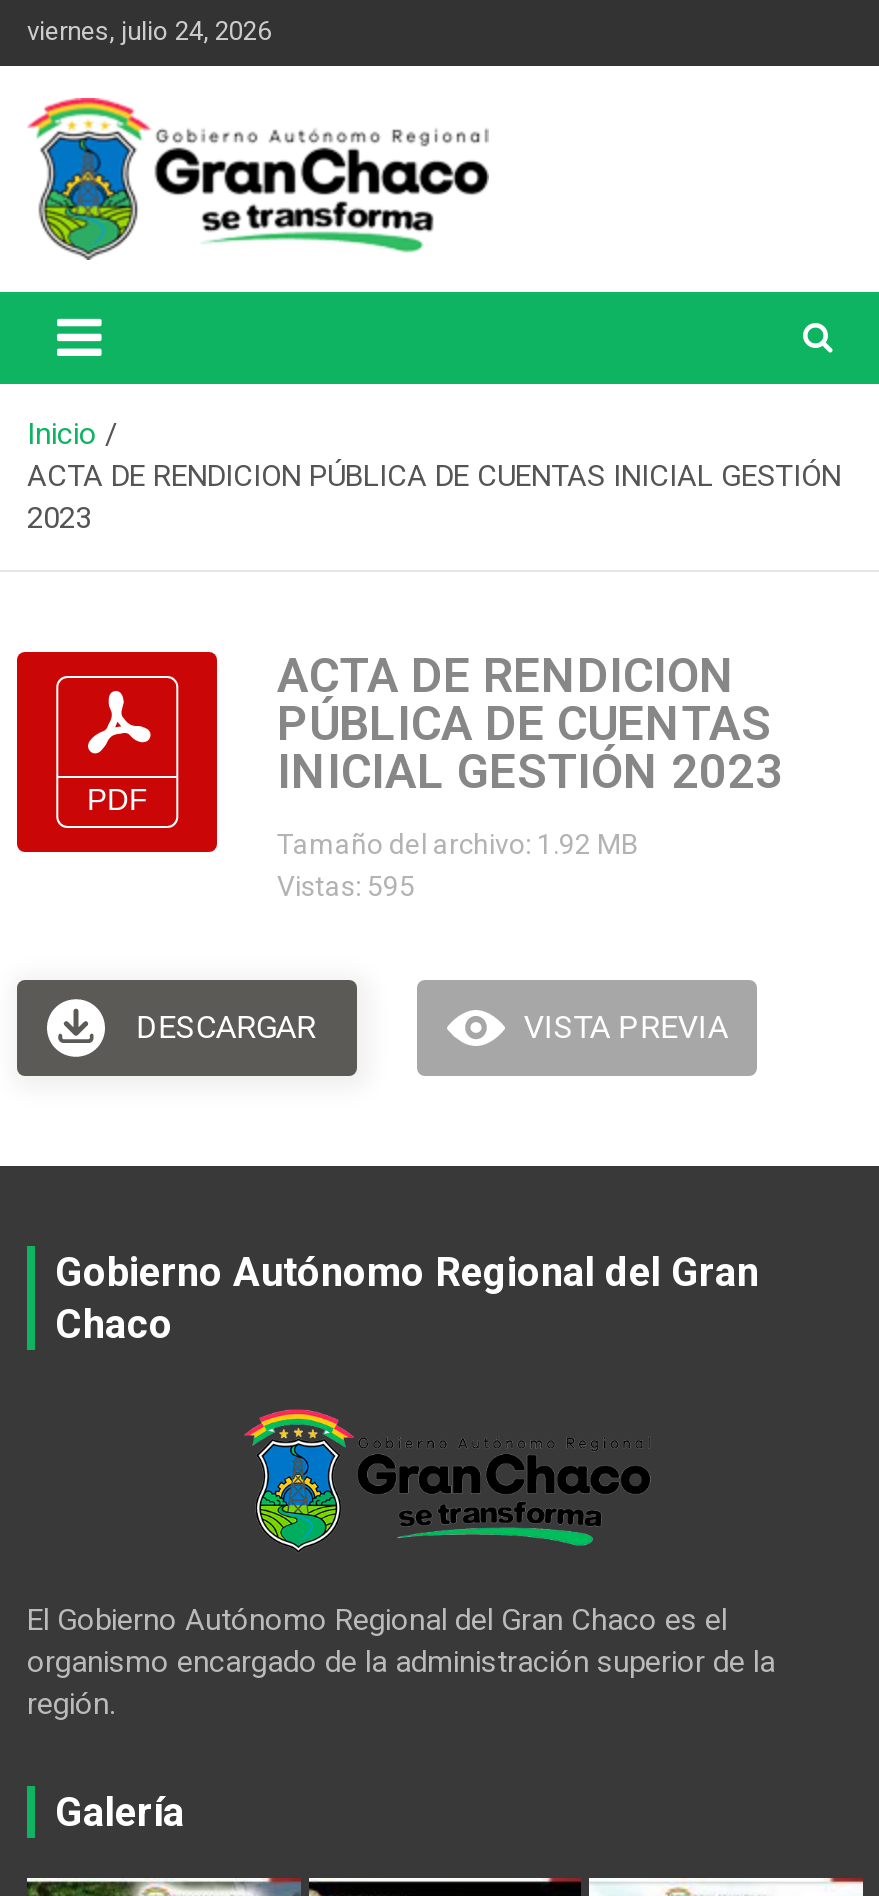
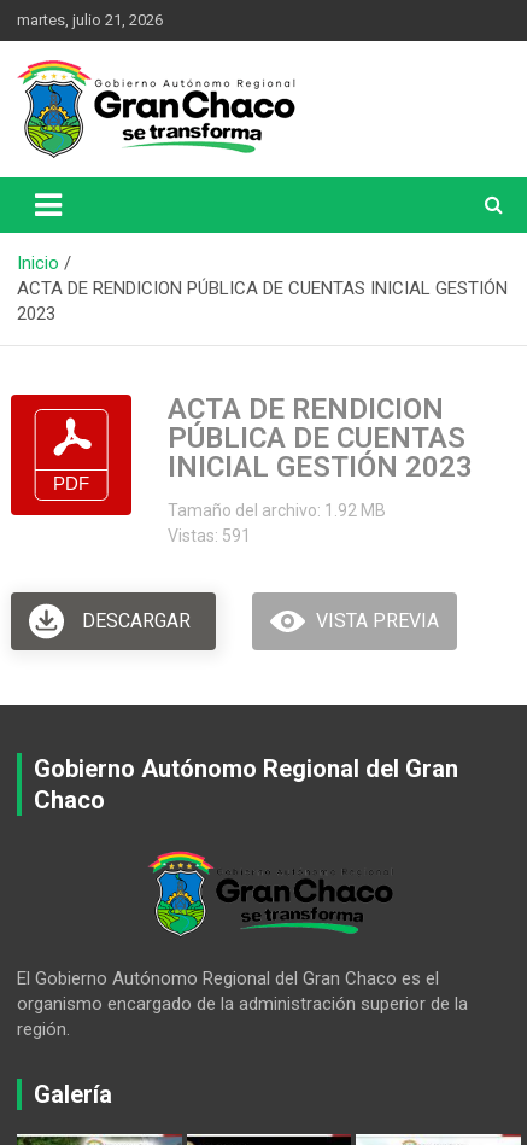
[27,16,271,46] viernes, julio 24, 2026 -> [17,11,163,29] martes, julio 21, 2026
[277,870,415,902] Vistas: 595 -> [168,526,251,545] Vistas: 591

